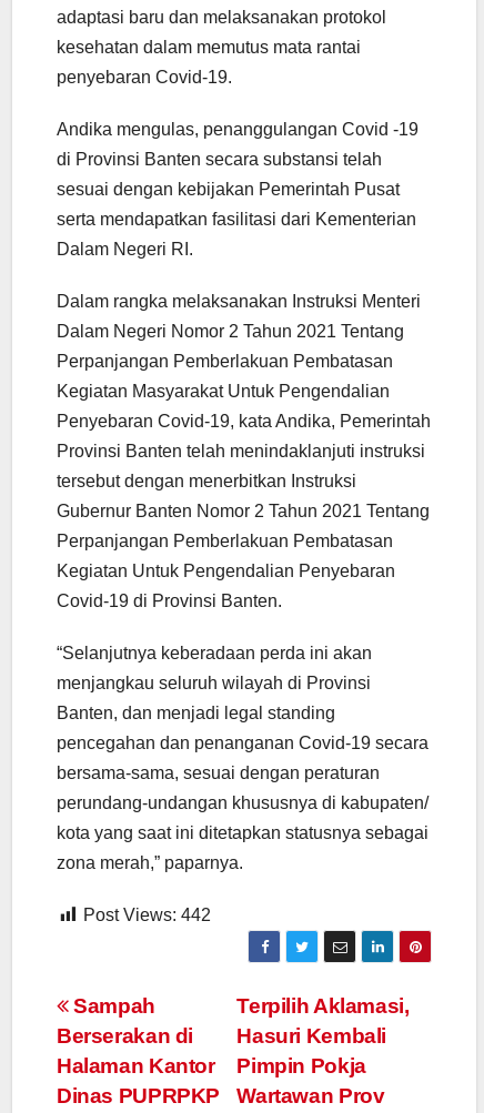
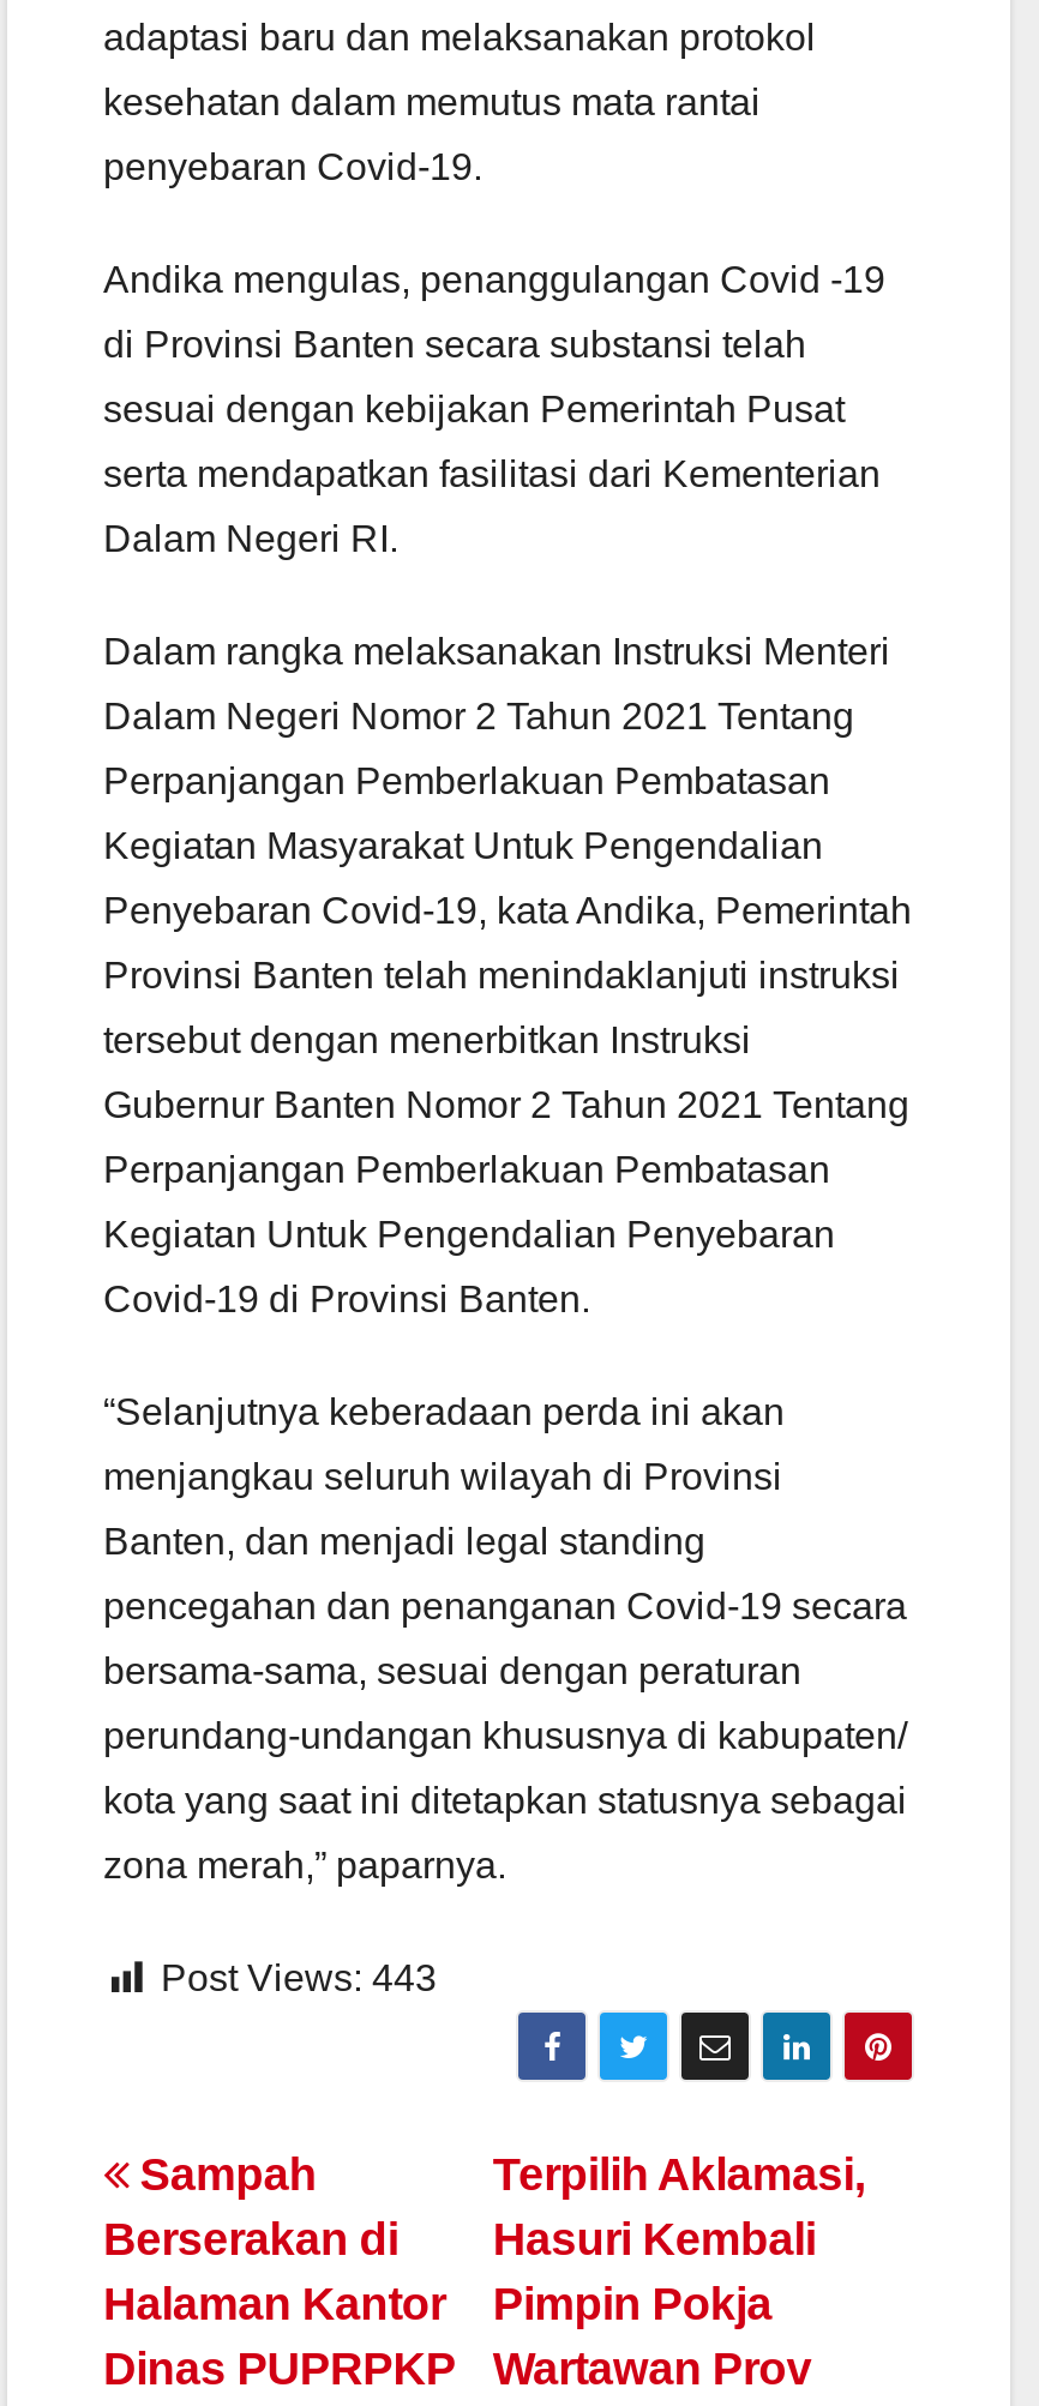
[83,905,211,924] Post Views: 442 -> [161,1957,437,1998] Post Views: 443

